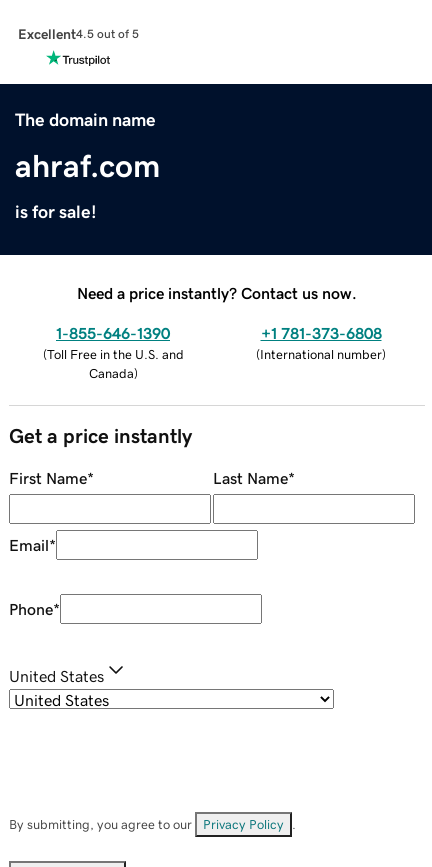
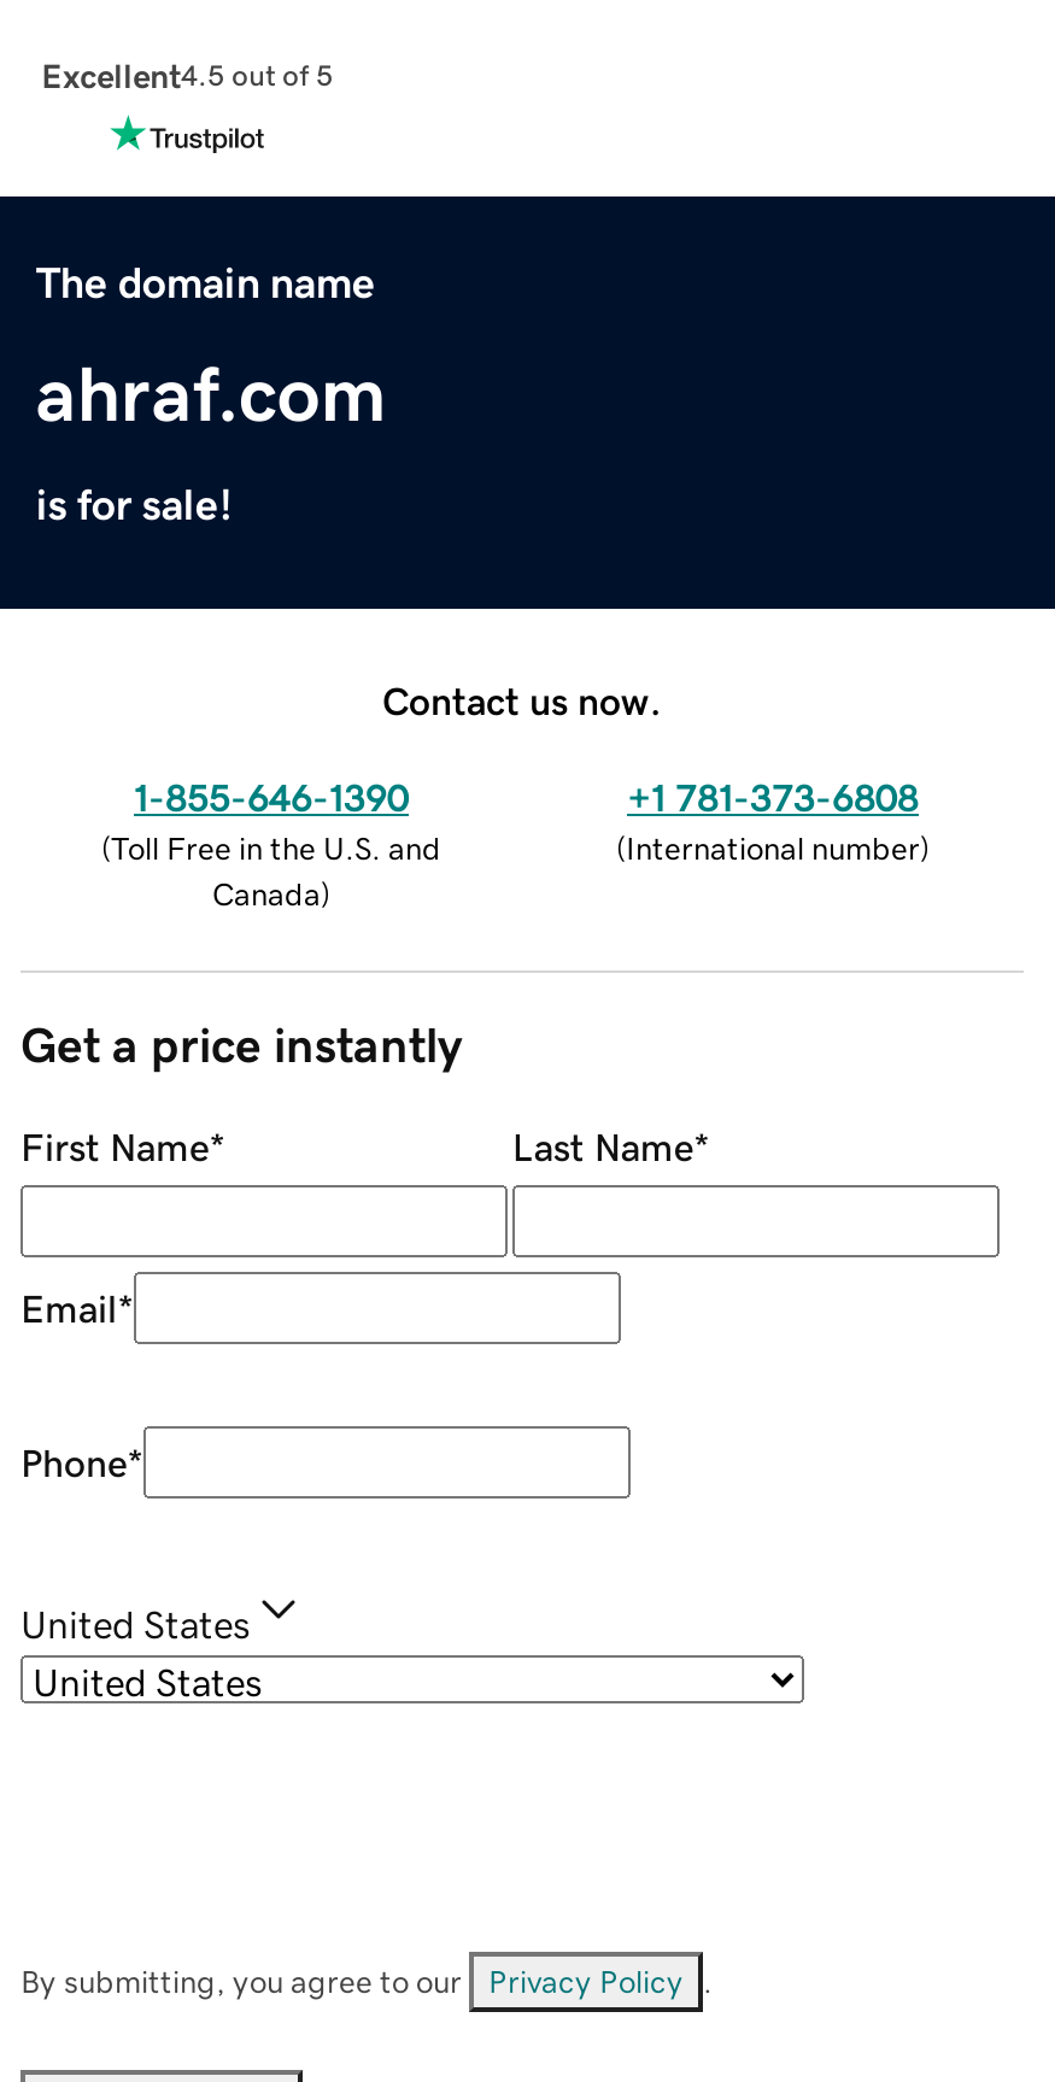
[77,285,357,301] Need a price instantly? Contact us now. -> [382,680,662,719] Contact us now.

